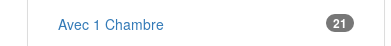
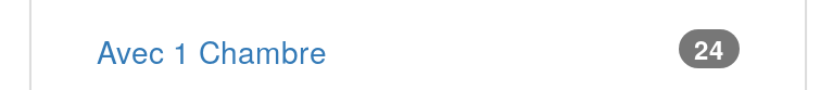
[333,14,347,32] 21 -> [694,29,724,68] 24

